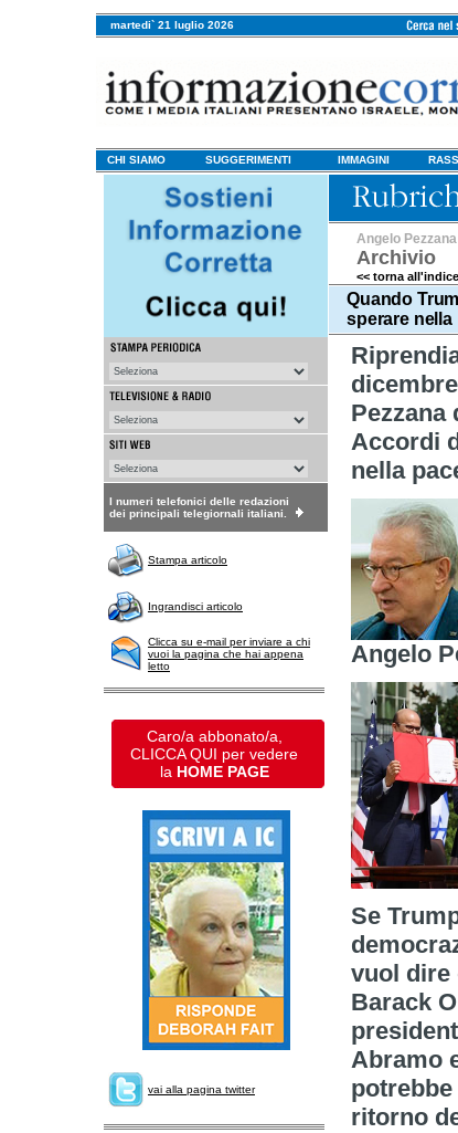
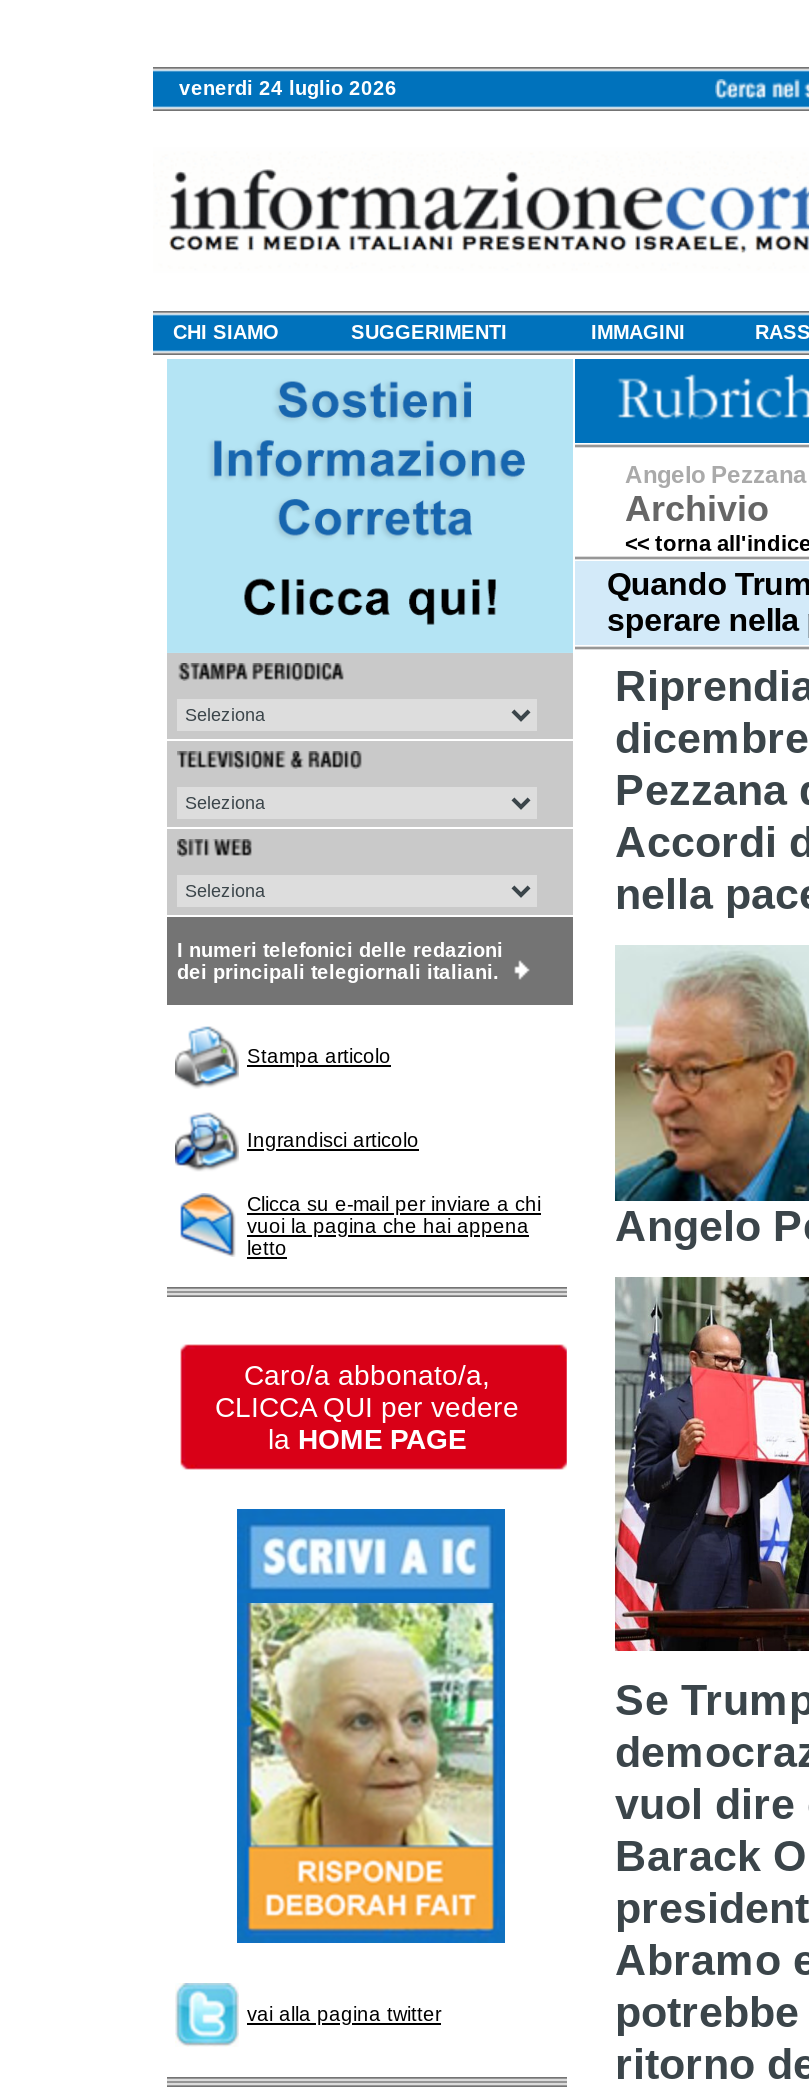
[110,19,234,31] martedi` 21 luglio 2026 -> [179,77,397,99] venerdi 24 luglio 2026

